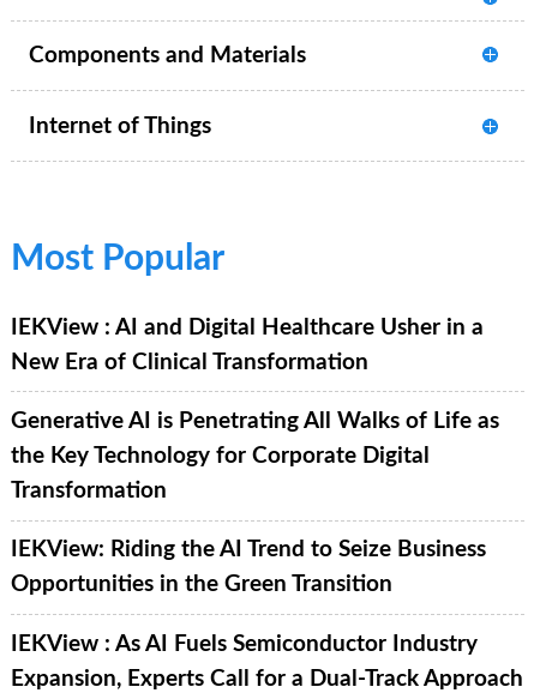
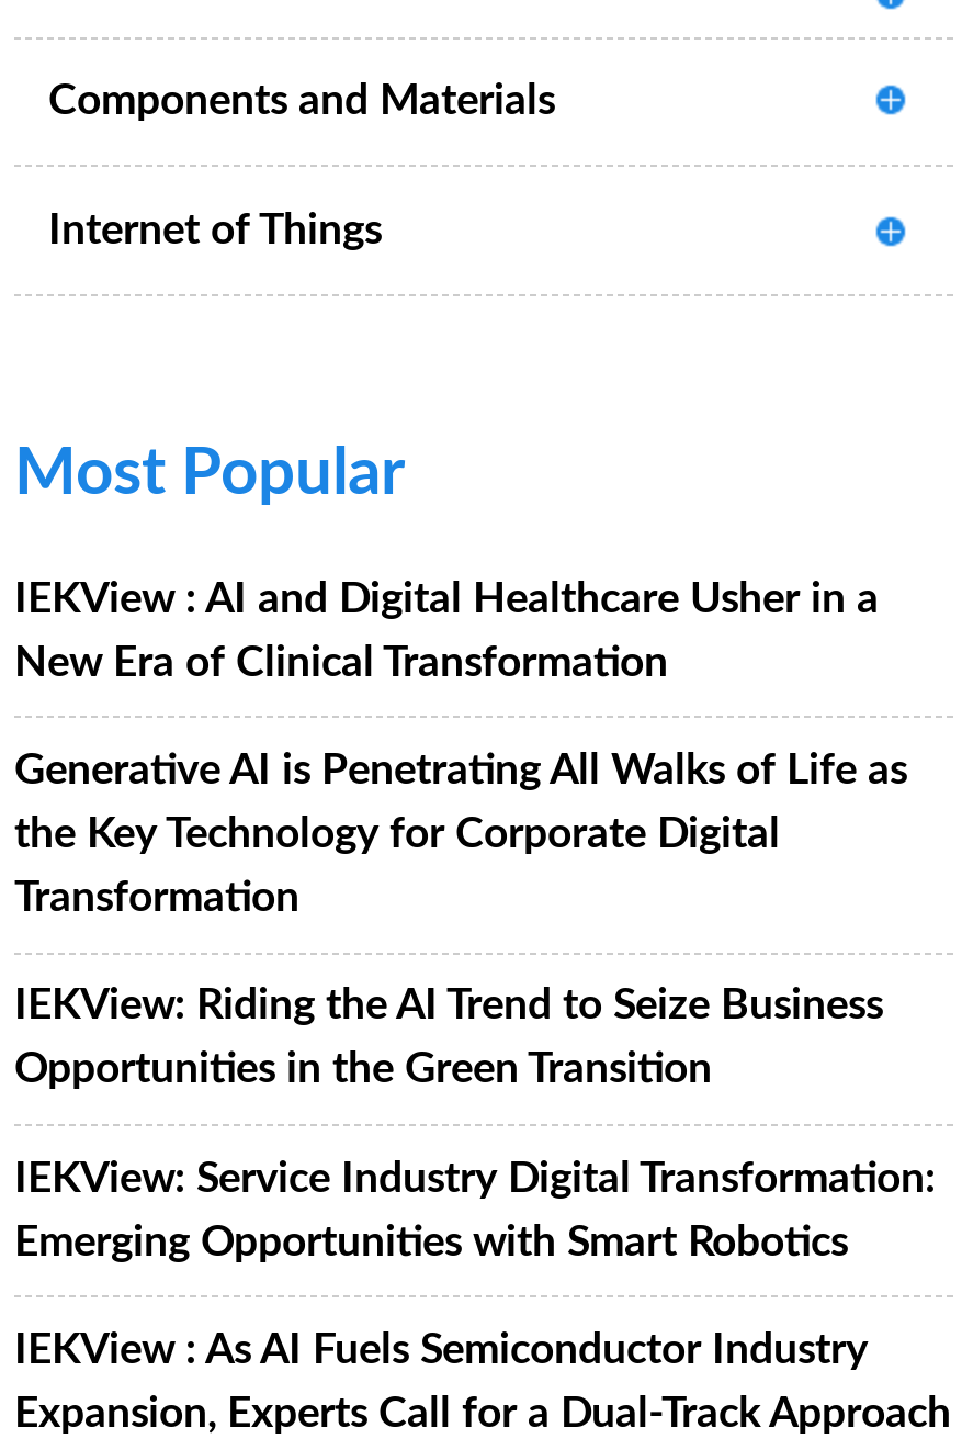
none -> [14,1156,936,1264] IEKView: Service Industry Digital Transformation: | Emerging Opportunities with Smart Robotics

